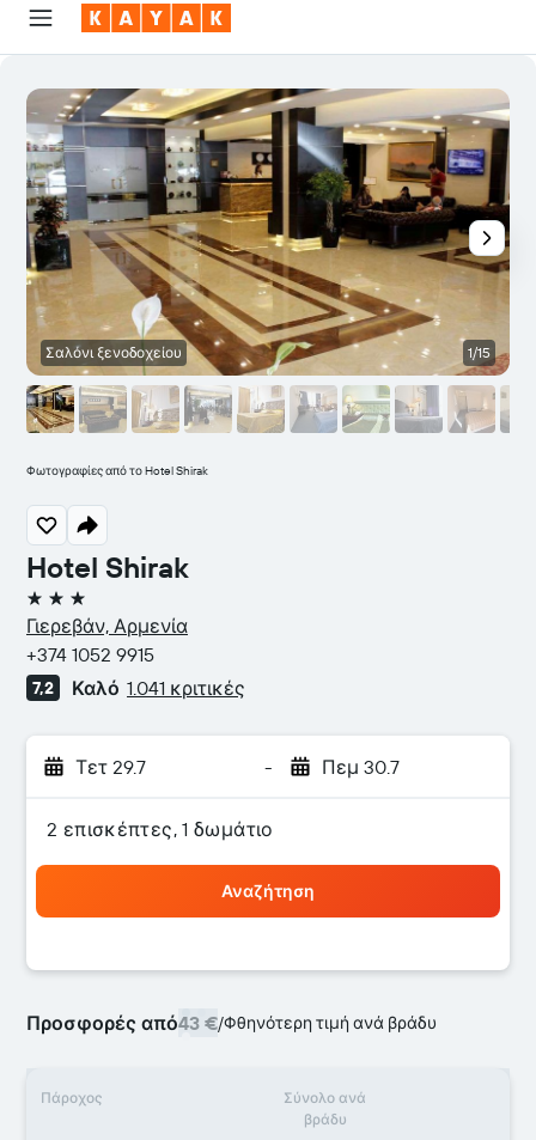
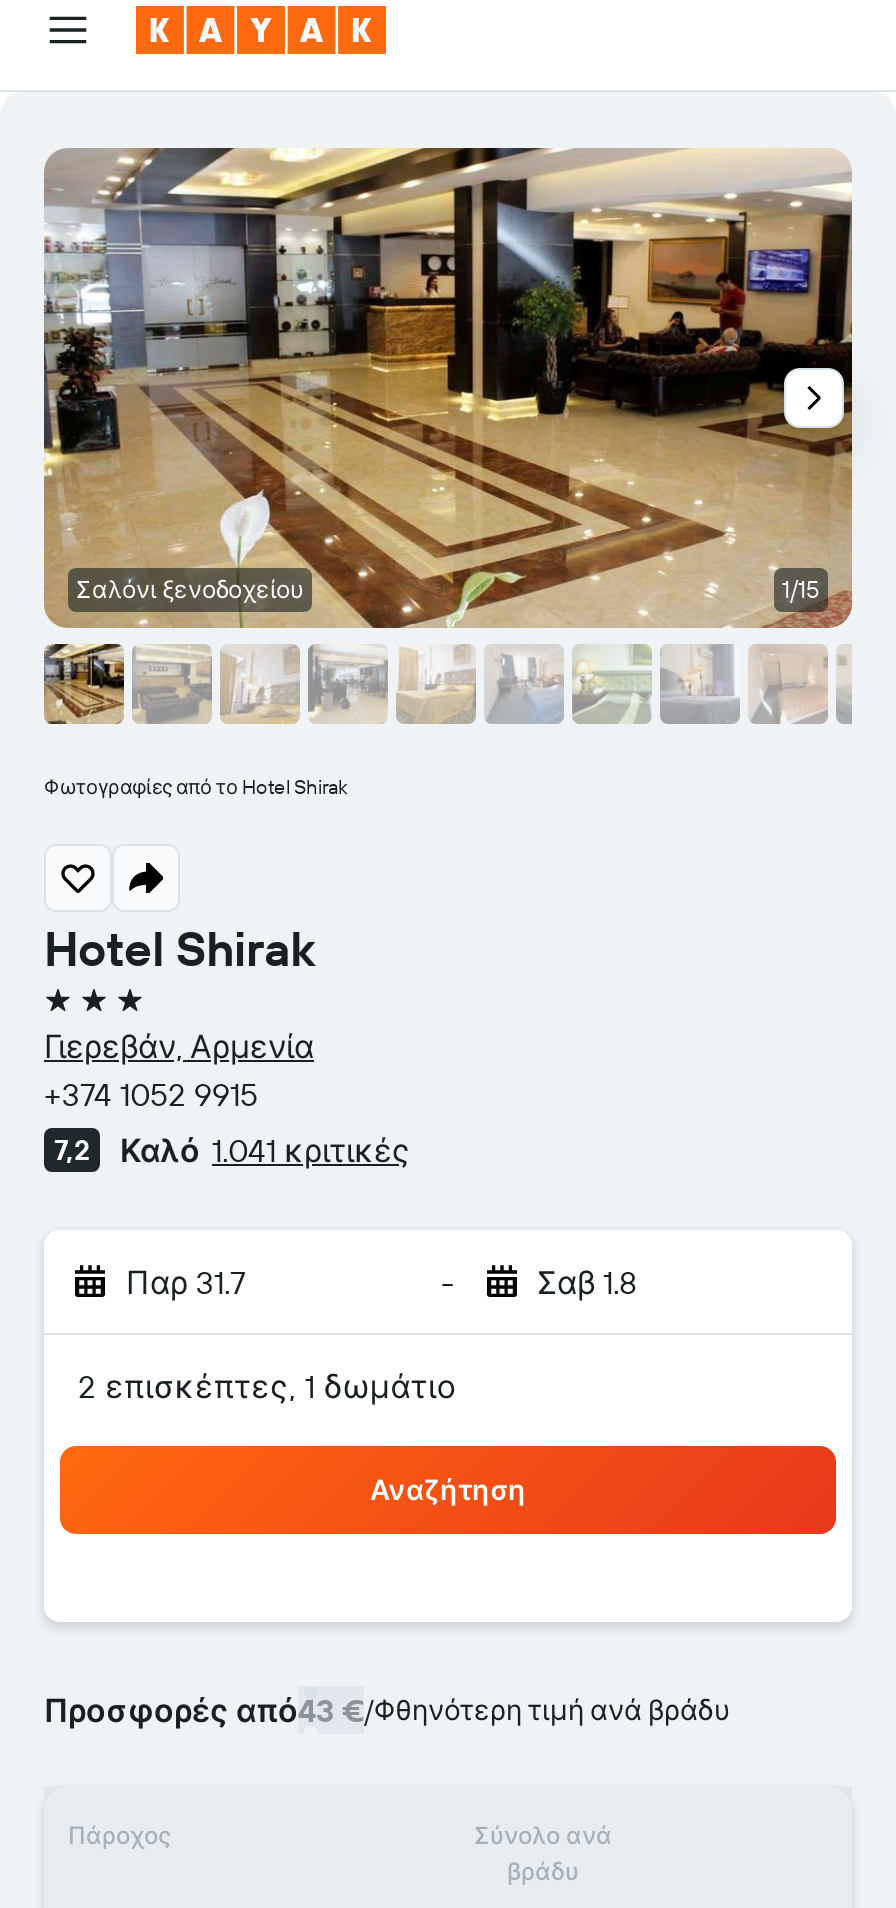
[75,755,146,779] Τετ 29.7 -> [126,1262,246,1302] Παρ 31.7
[321,755,399,779] Πεμ 30.7 -> [537,1262,637,1302] Σαβ 1.8

